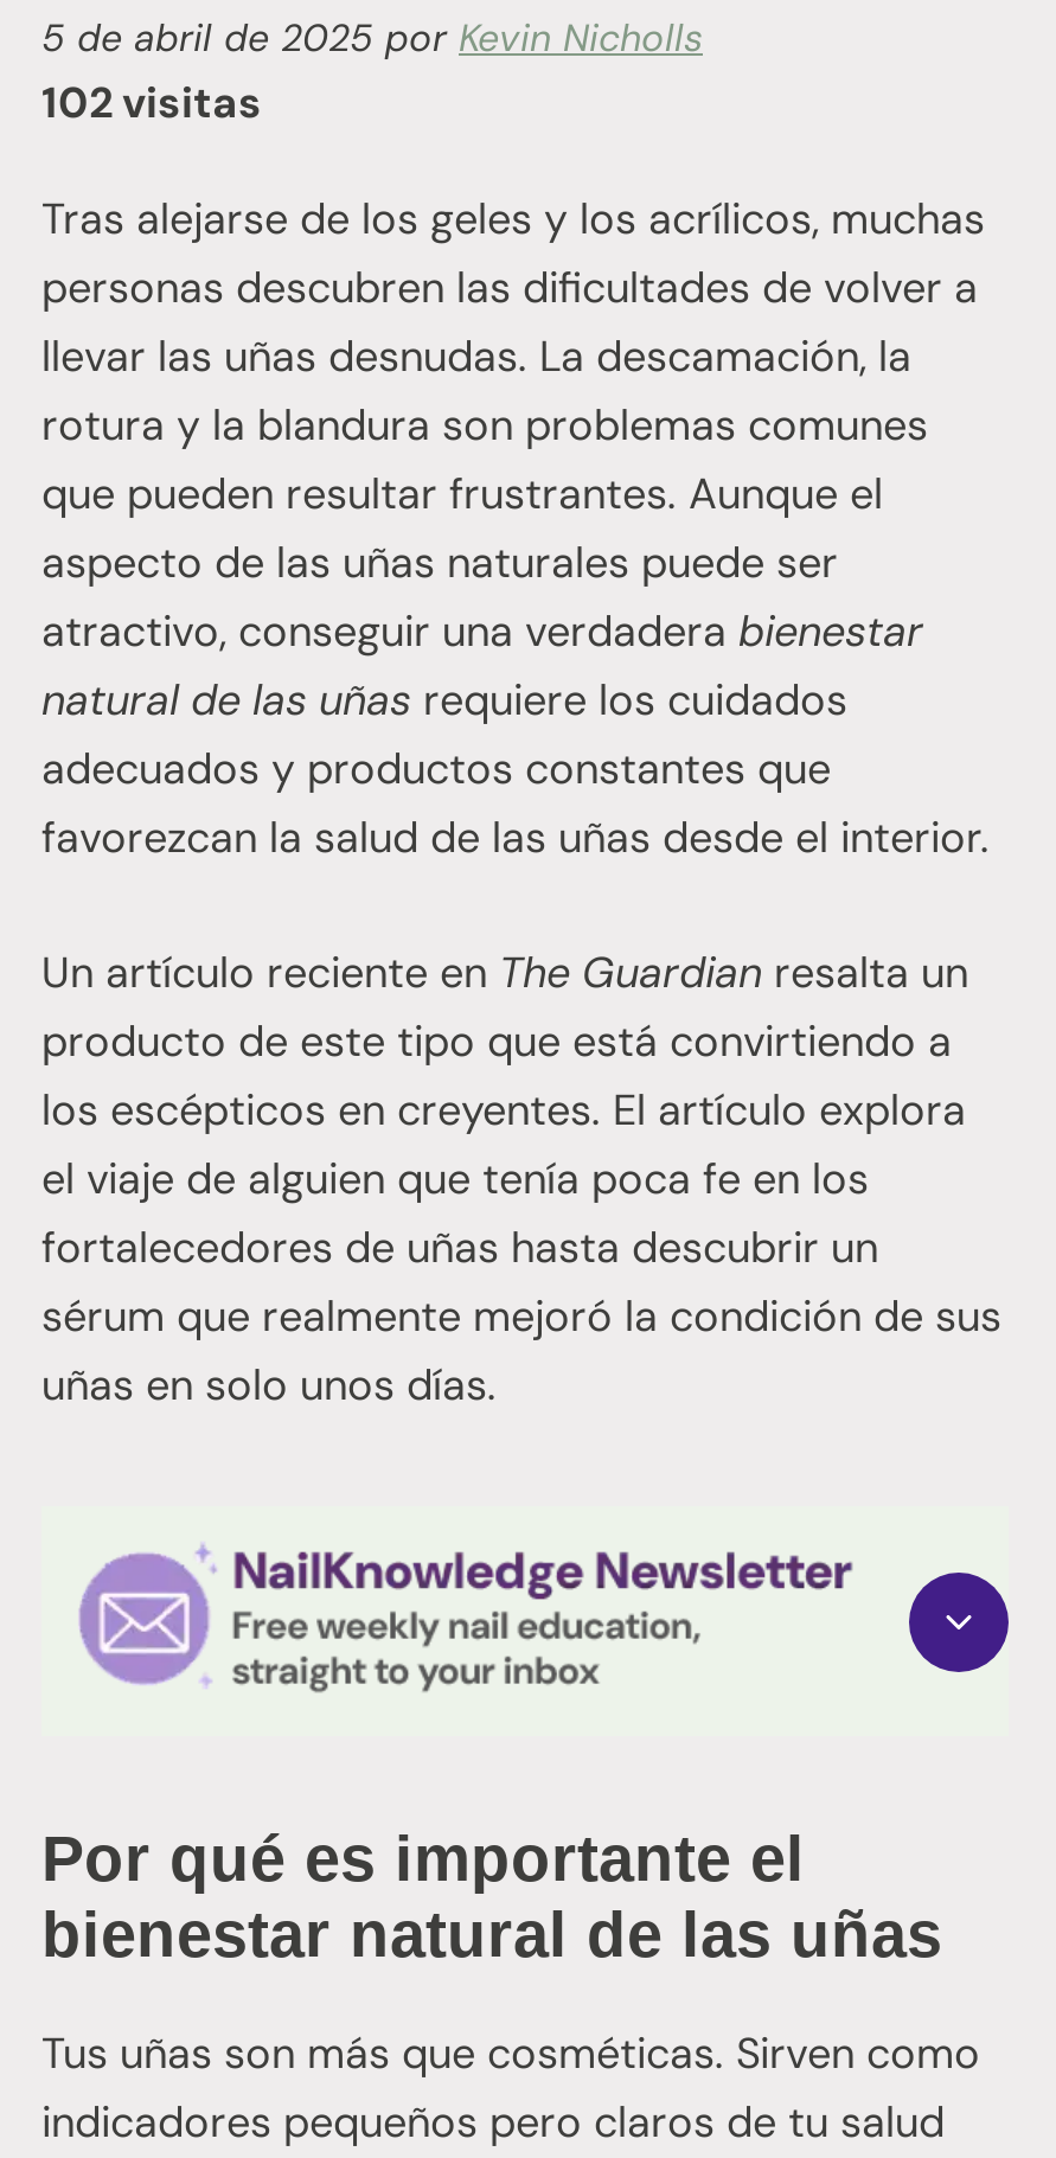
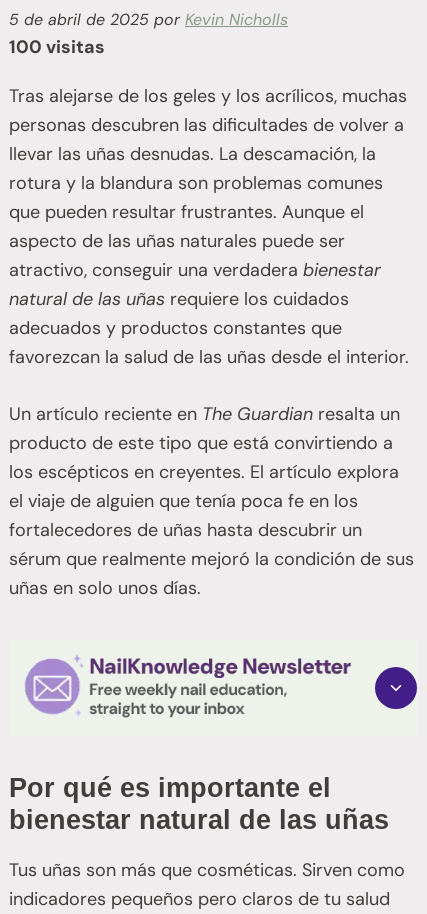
[41,75,262,132] 102 visitas -> [9,35,105,59] 100 visitas

